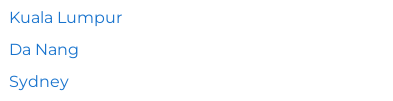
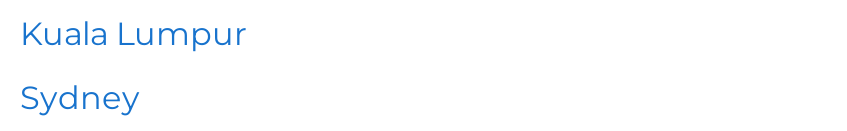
[9,40,79,59] Da Nang -> none

